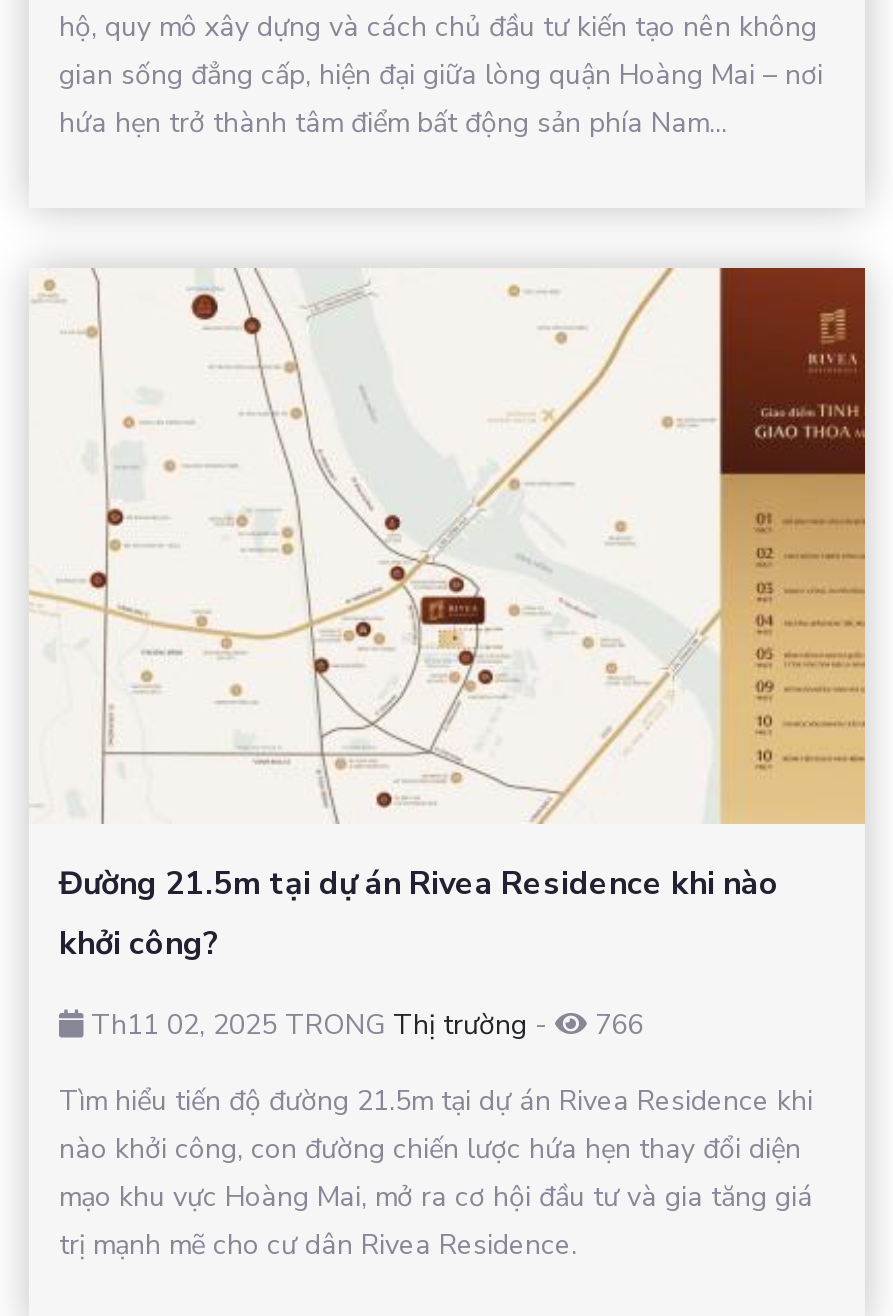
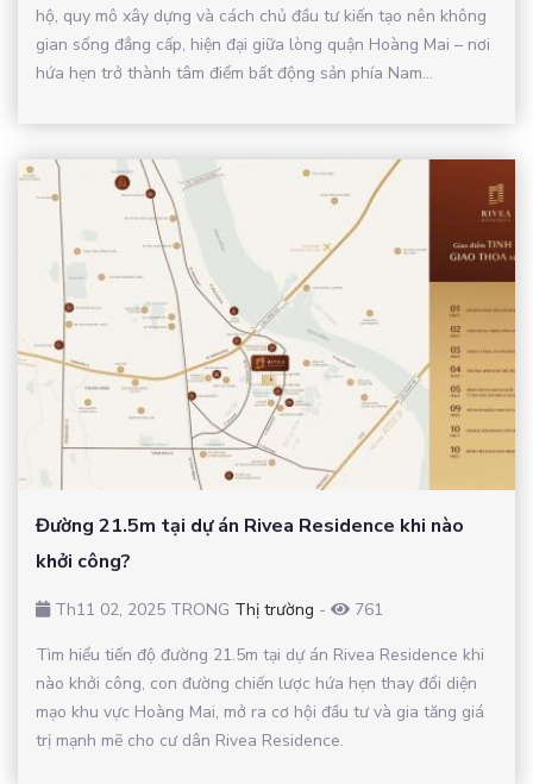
[83,1006,643,1044] Th11 02, 2025 TRONG Thị trường - 766 -> [50,599,383,621] Th11 02, 2025 TRONG Thị trường - 761

